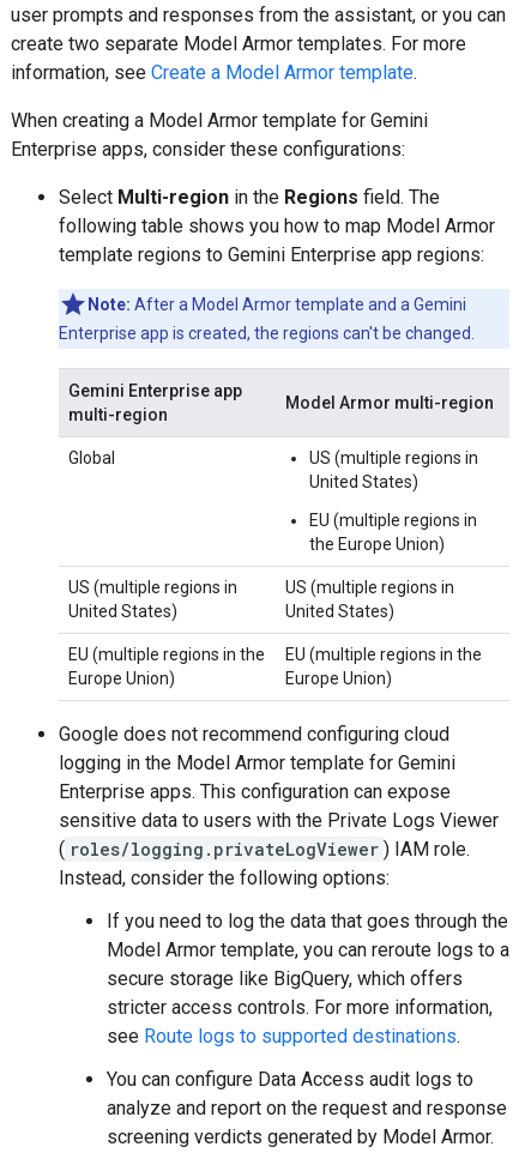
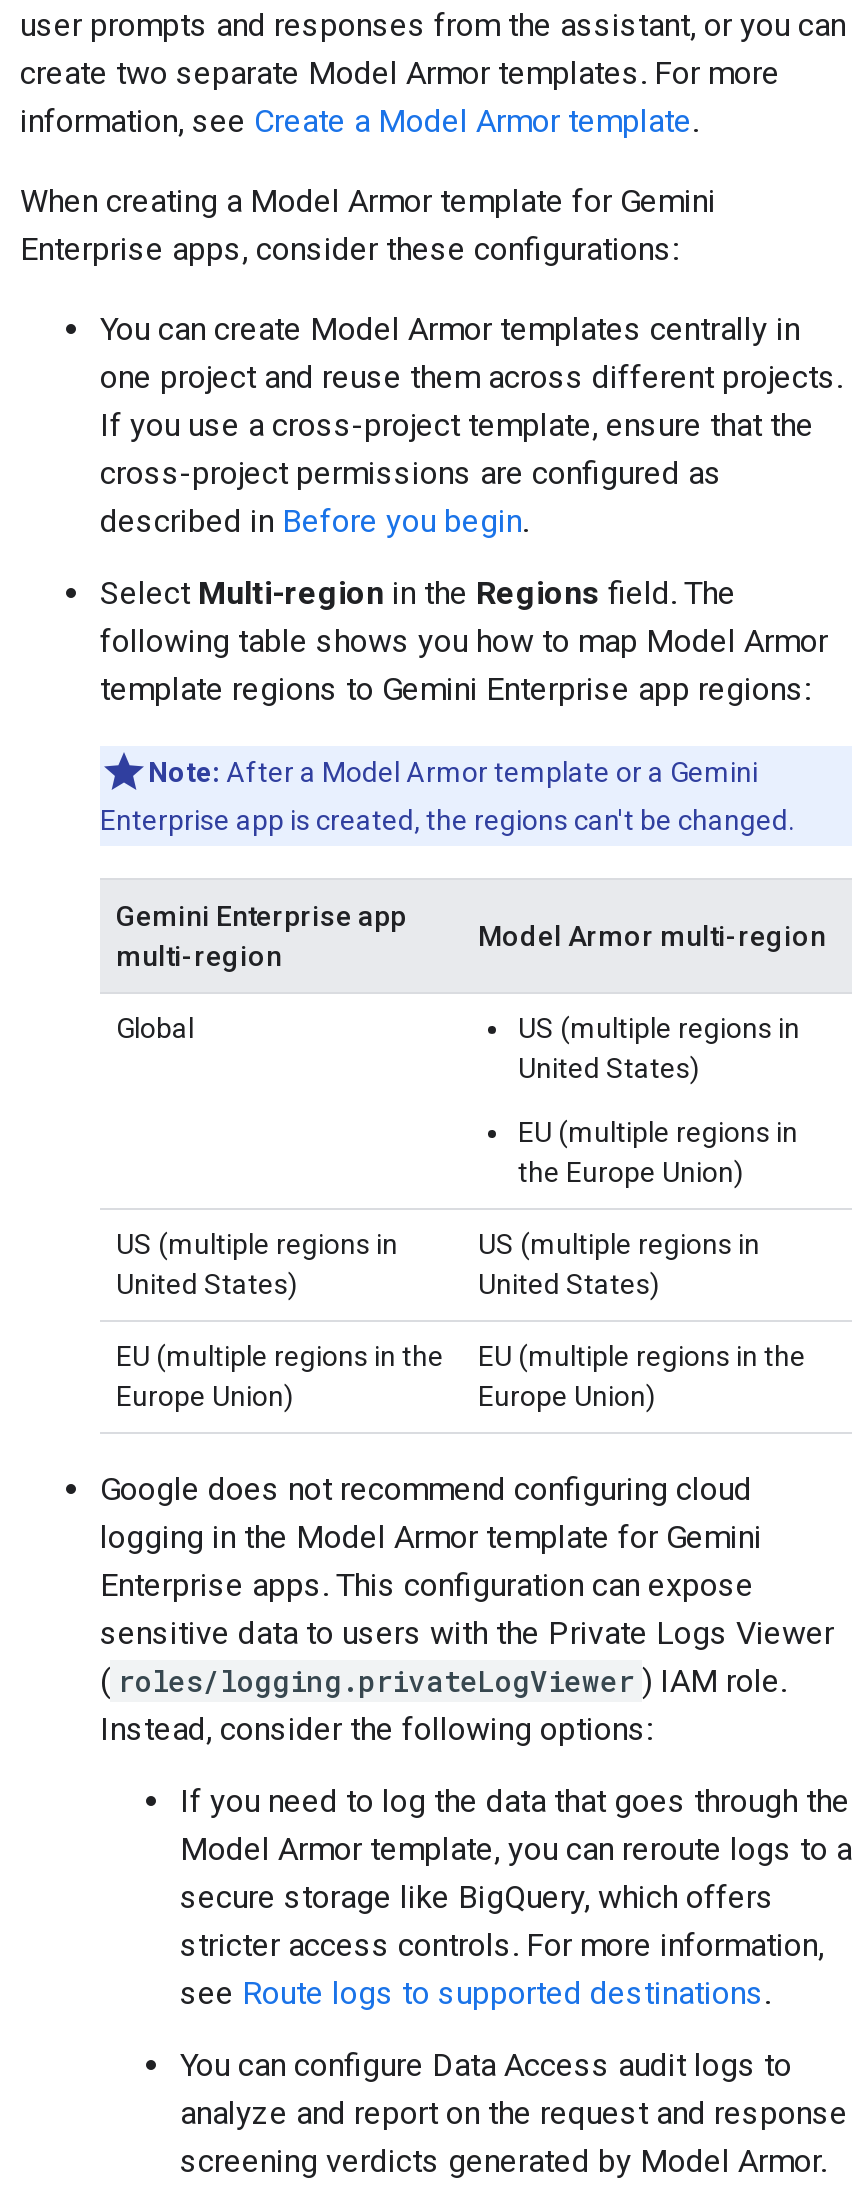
none -> [100,310,842,540] You can create Model Armor templates centrally in | one project and reuse them across different projects. | If you use a cross-project template, ensure that the | cross-project permissions are configured as | described in Before you begin.
[87,295,466,314] Note: After a Model Armor template and a Gemini -> [148,756,758,788] Note: After a Model Armor template or a Gemini

